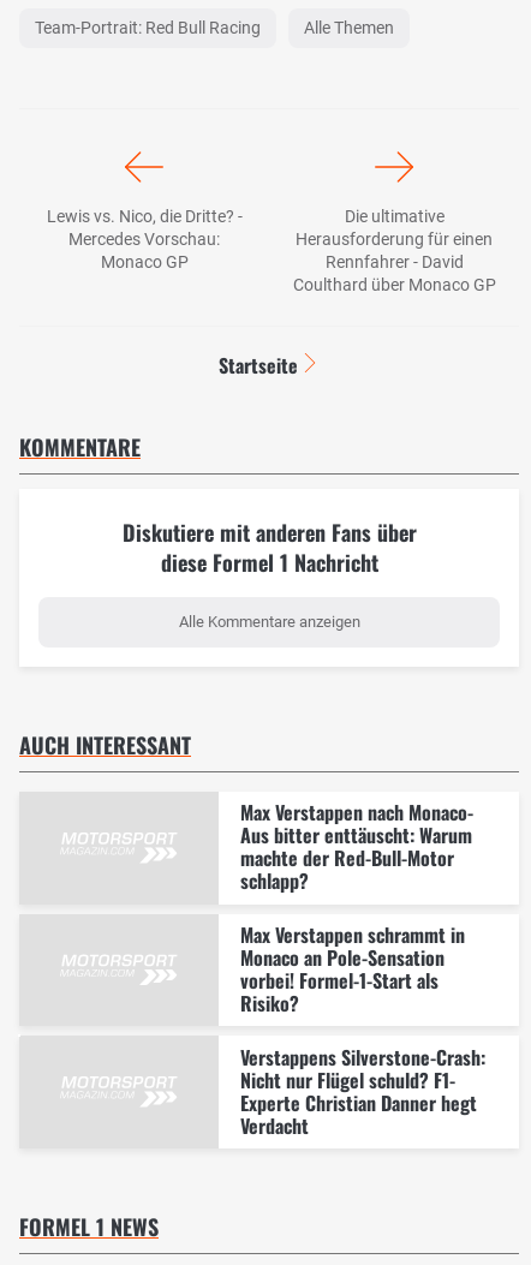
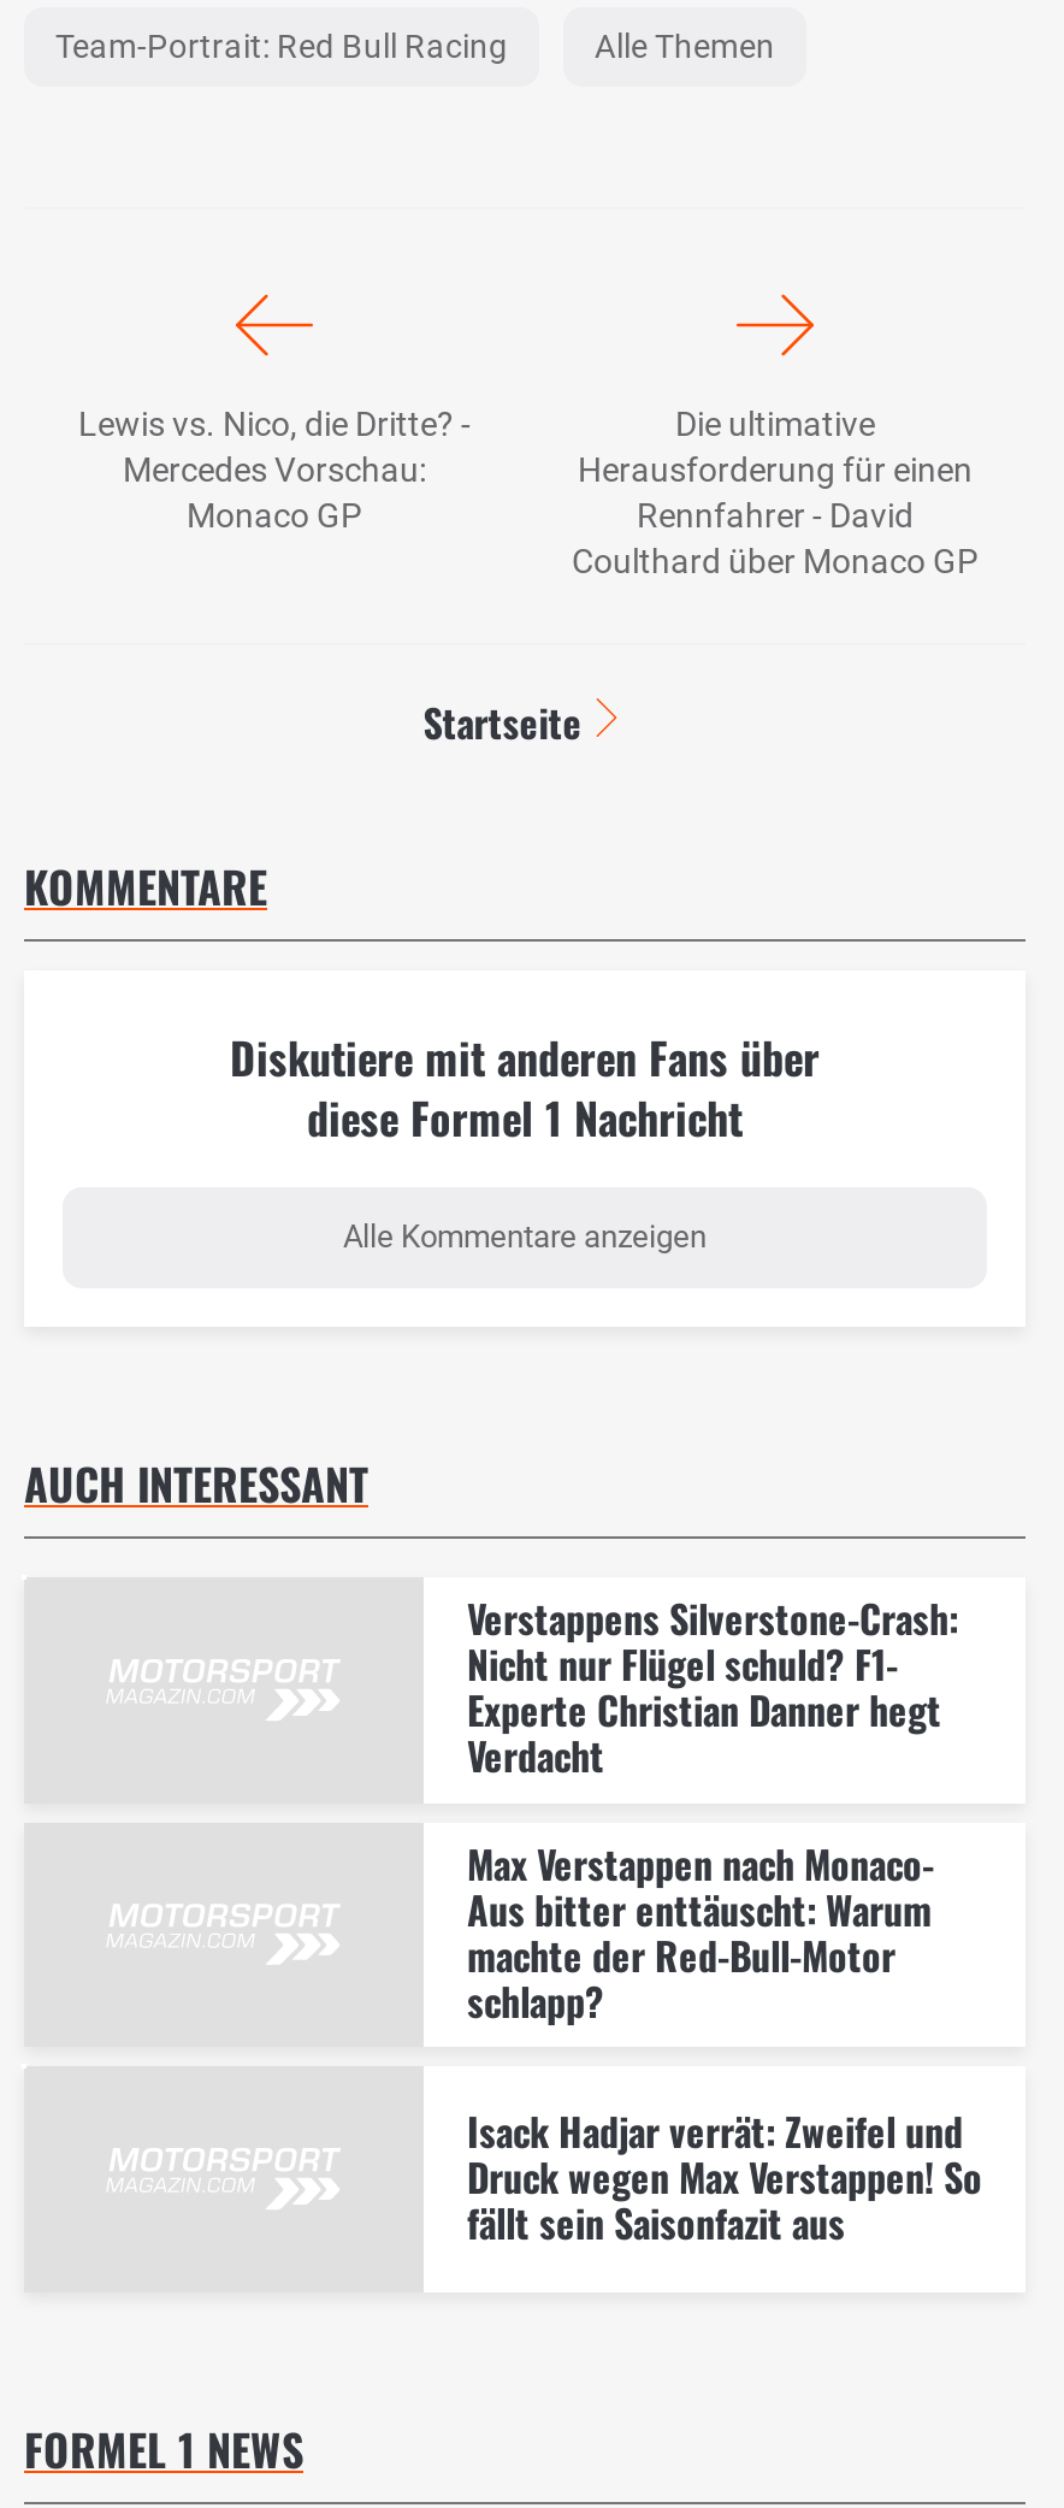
moved [240,798,473,895] -> [467,1835,934,2030]: Max Verstappen nach Monaco- | Aus bitter enttäuscht: Warum | machte der Red-Bull-Motor | schlapp?
[240,920,465,1017] Max Verstappen schrammt in | Monaco an Pole-Sensation | vorbei! Formel-1-Start als | Risiko? -> [467,2102,982,2252] Isack Hadjar verrät: Zweifel und | Druck wegen Max Verstappen! So | fällt sein Saisonfazit aus
moved [240,1042,485,1139] -> [467,1590,958,1785]: Verstappens Silverstone-Crash: | Nicht nur Flügel schuld? F1- | Experte Christian Danner hegt | Verdacht

